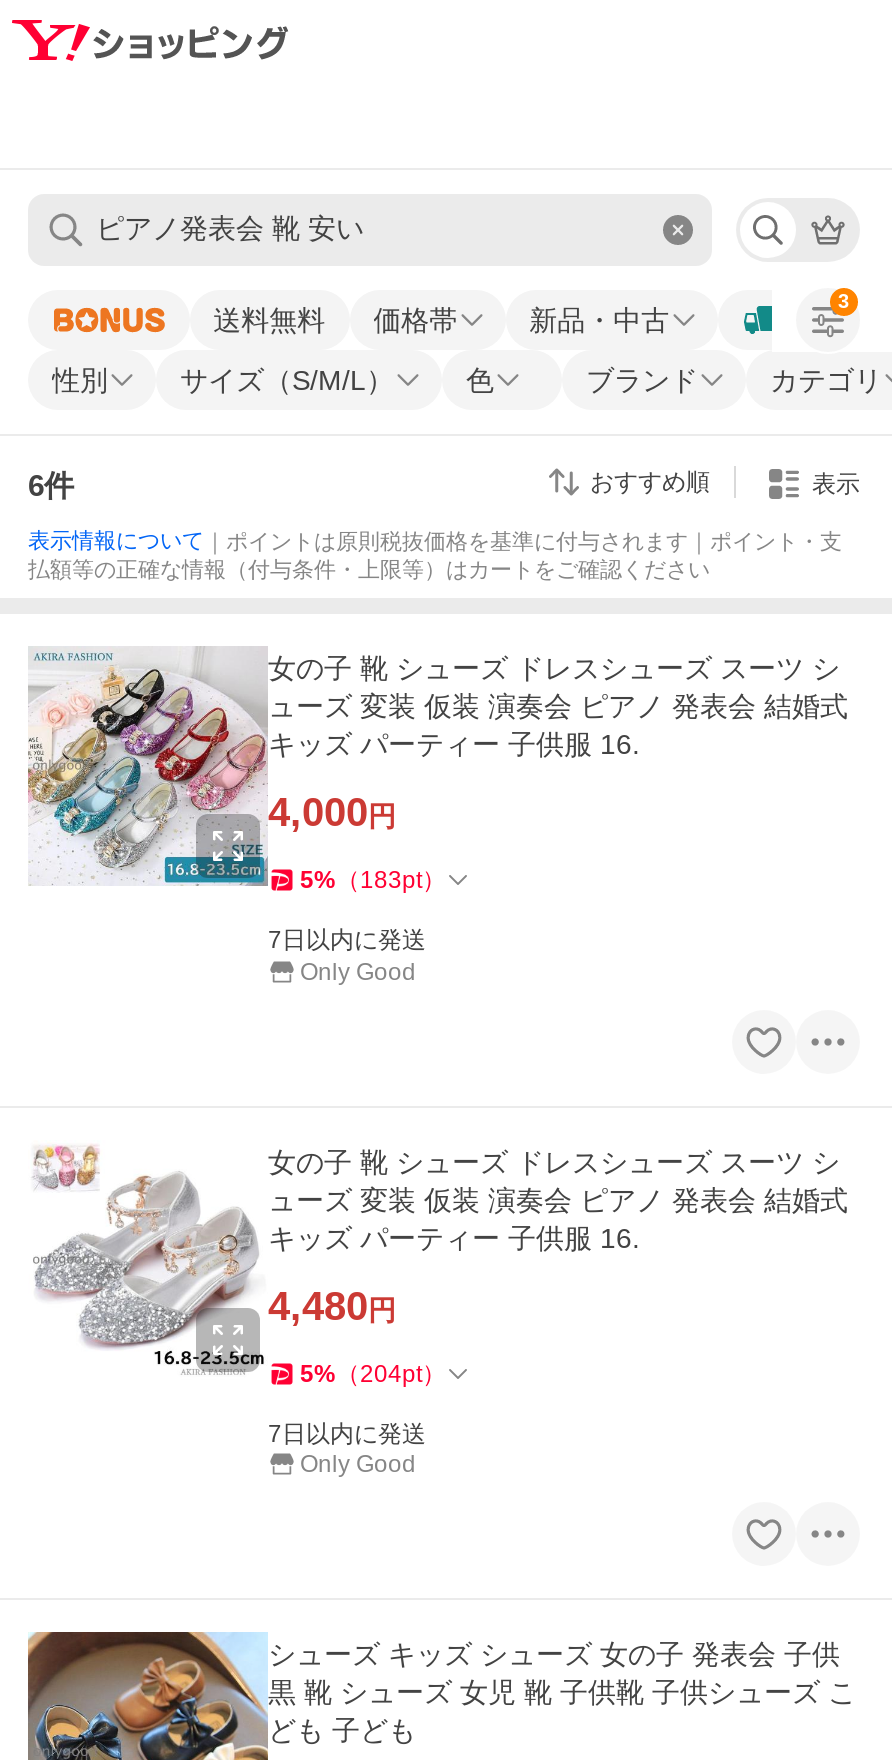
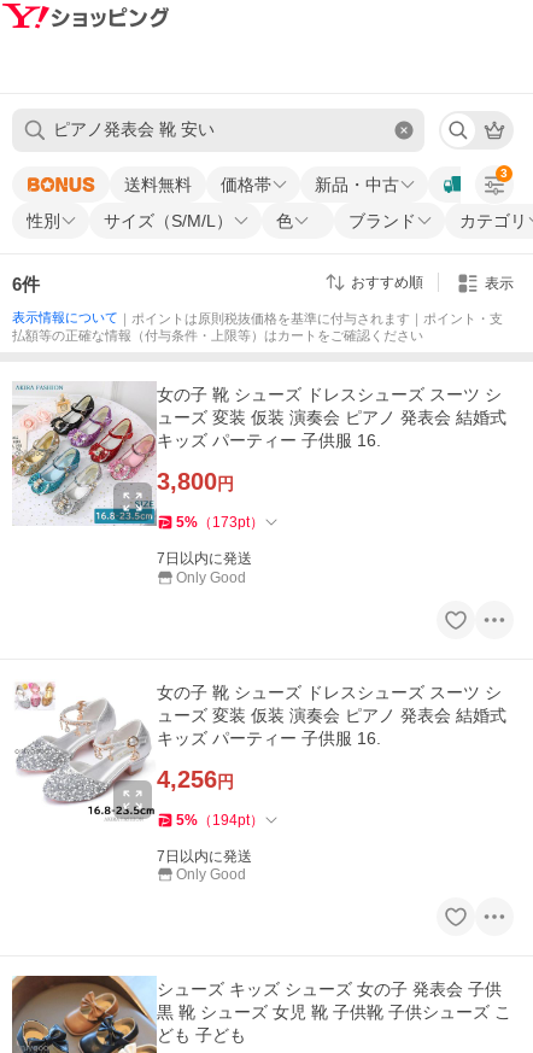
[268,790,396,834] 4,000円 -> [157,468,234,495] 3,800円
[300,866,446,894] 5%（183pt） -> [176,514,264,531] 5%（173pt）
[268,1283,396,1327] 4,480円 -> [157,765,234,792] 4,256円
[300,1359,446,1387] 5%（204pt） -> [176,811,264,828] 5%（194pt）

